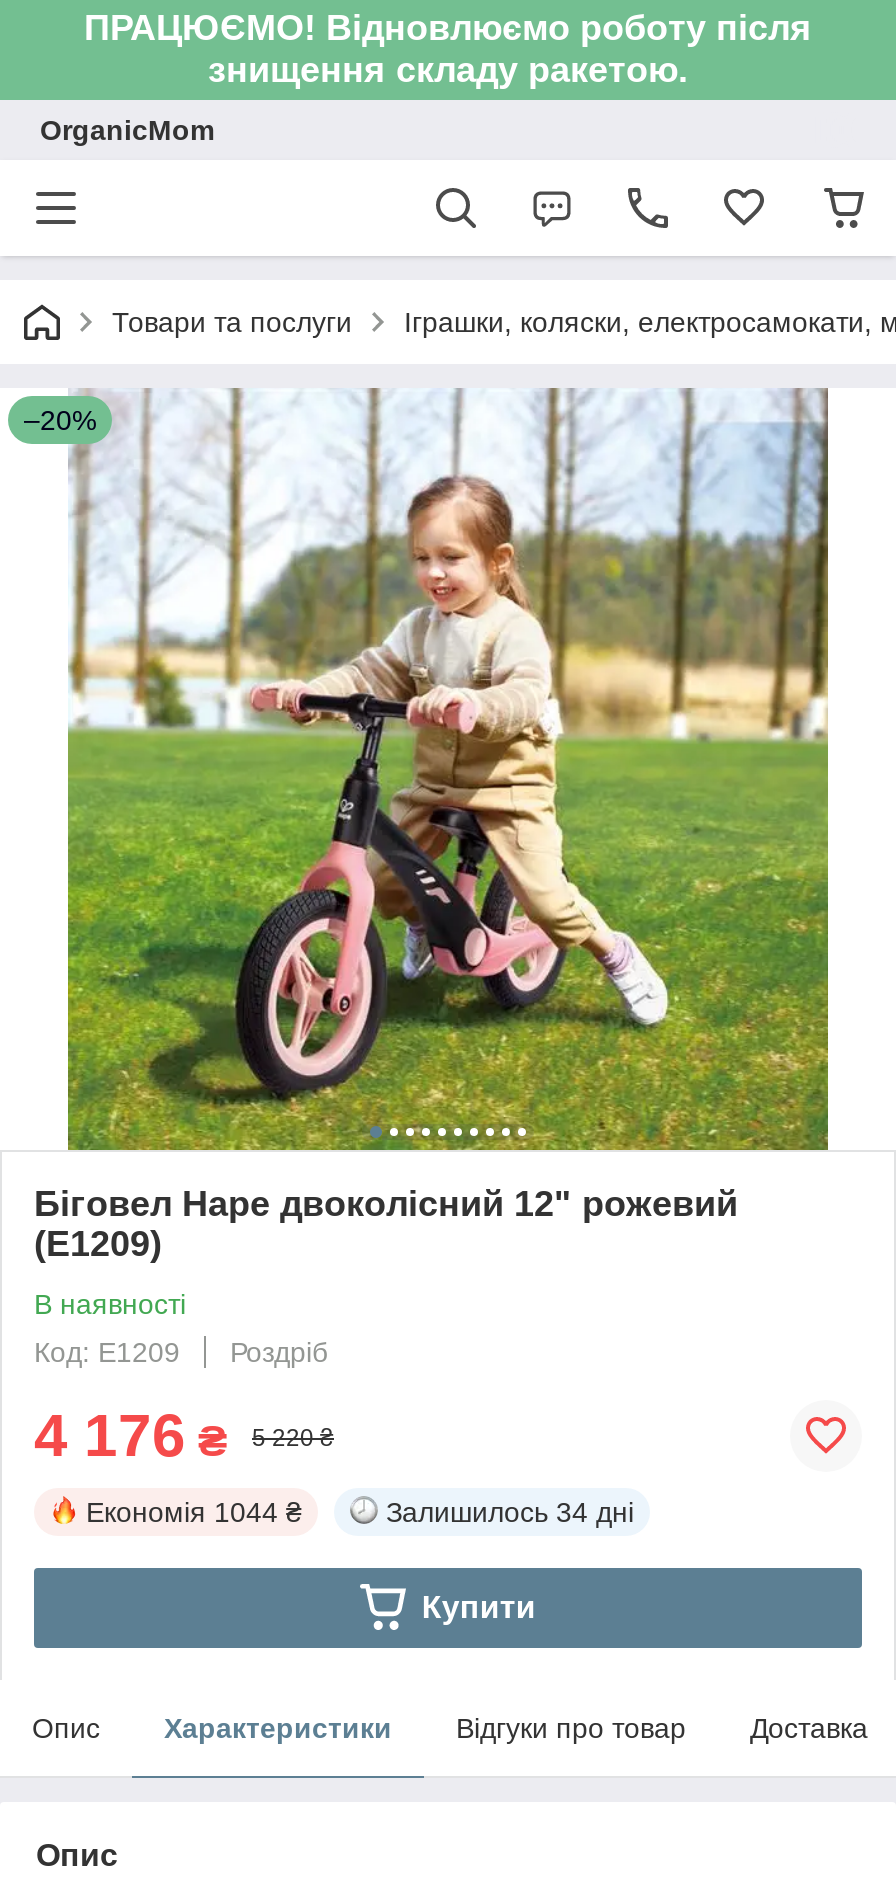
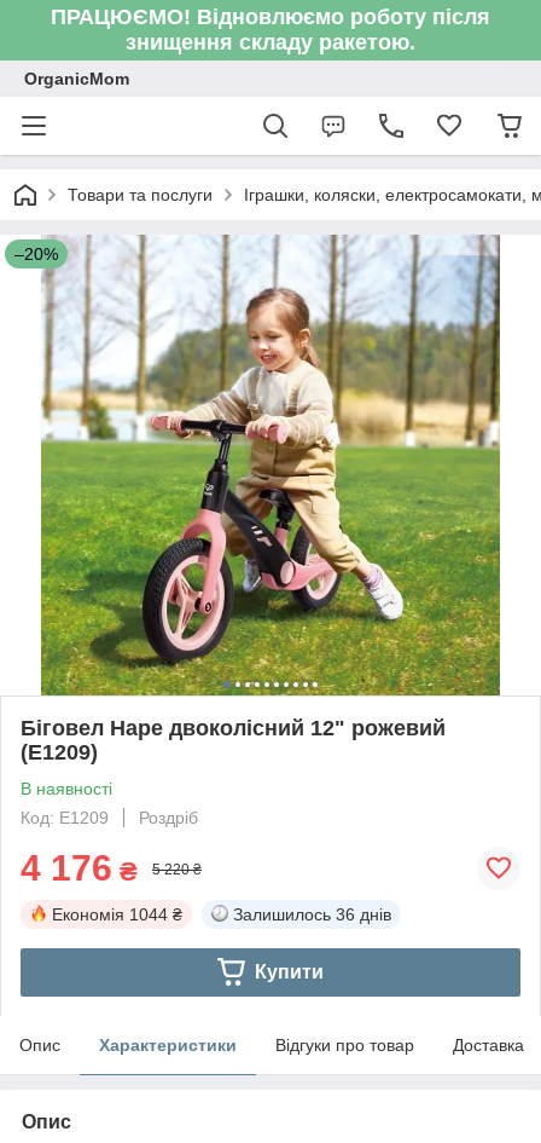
[386,1496,634,1528] Залишилось 34 дні -> [233,904,391,924] Залишилось 36 днів

